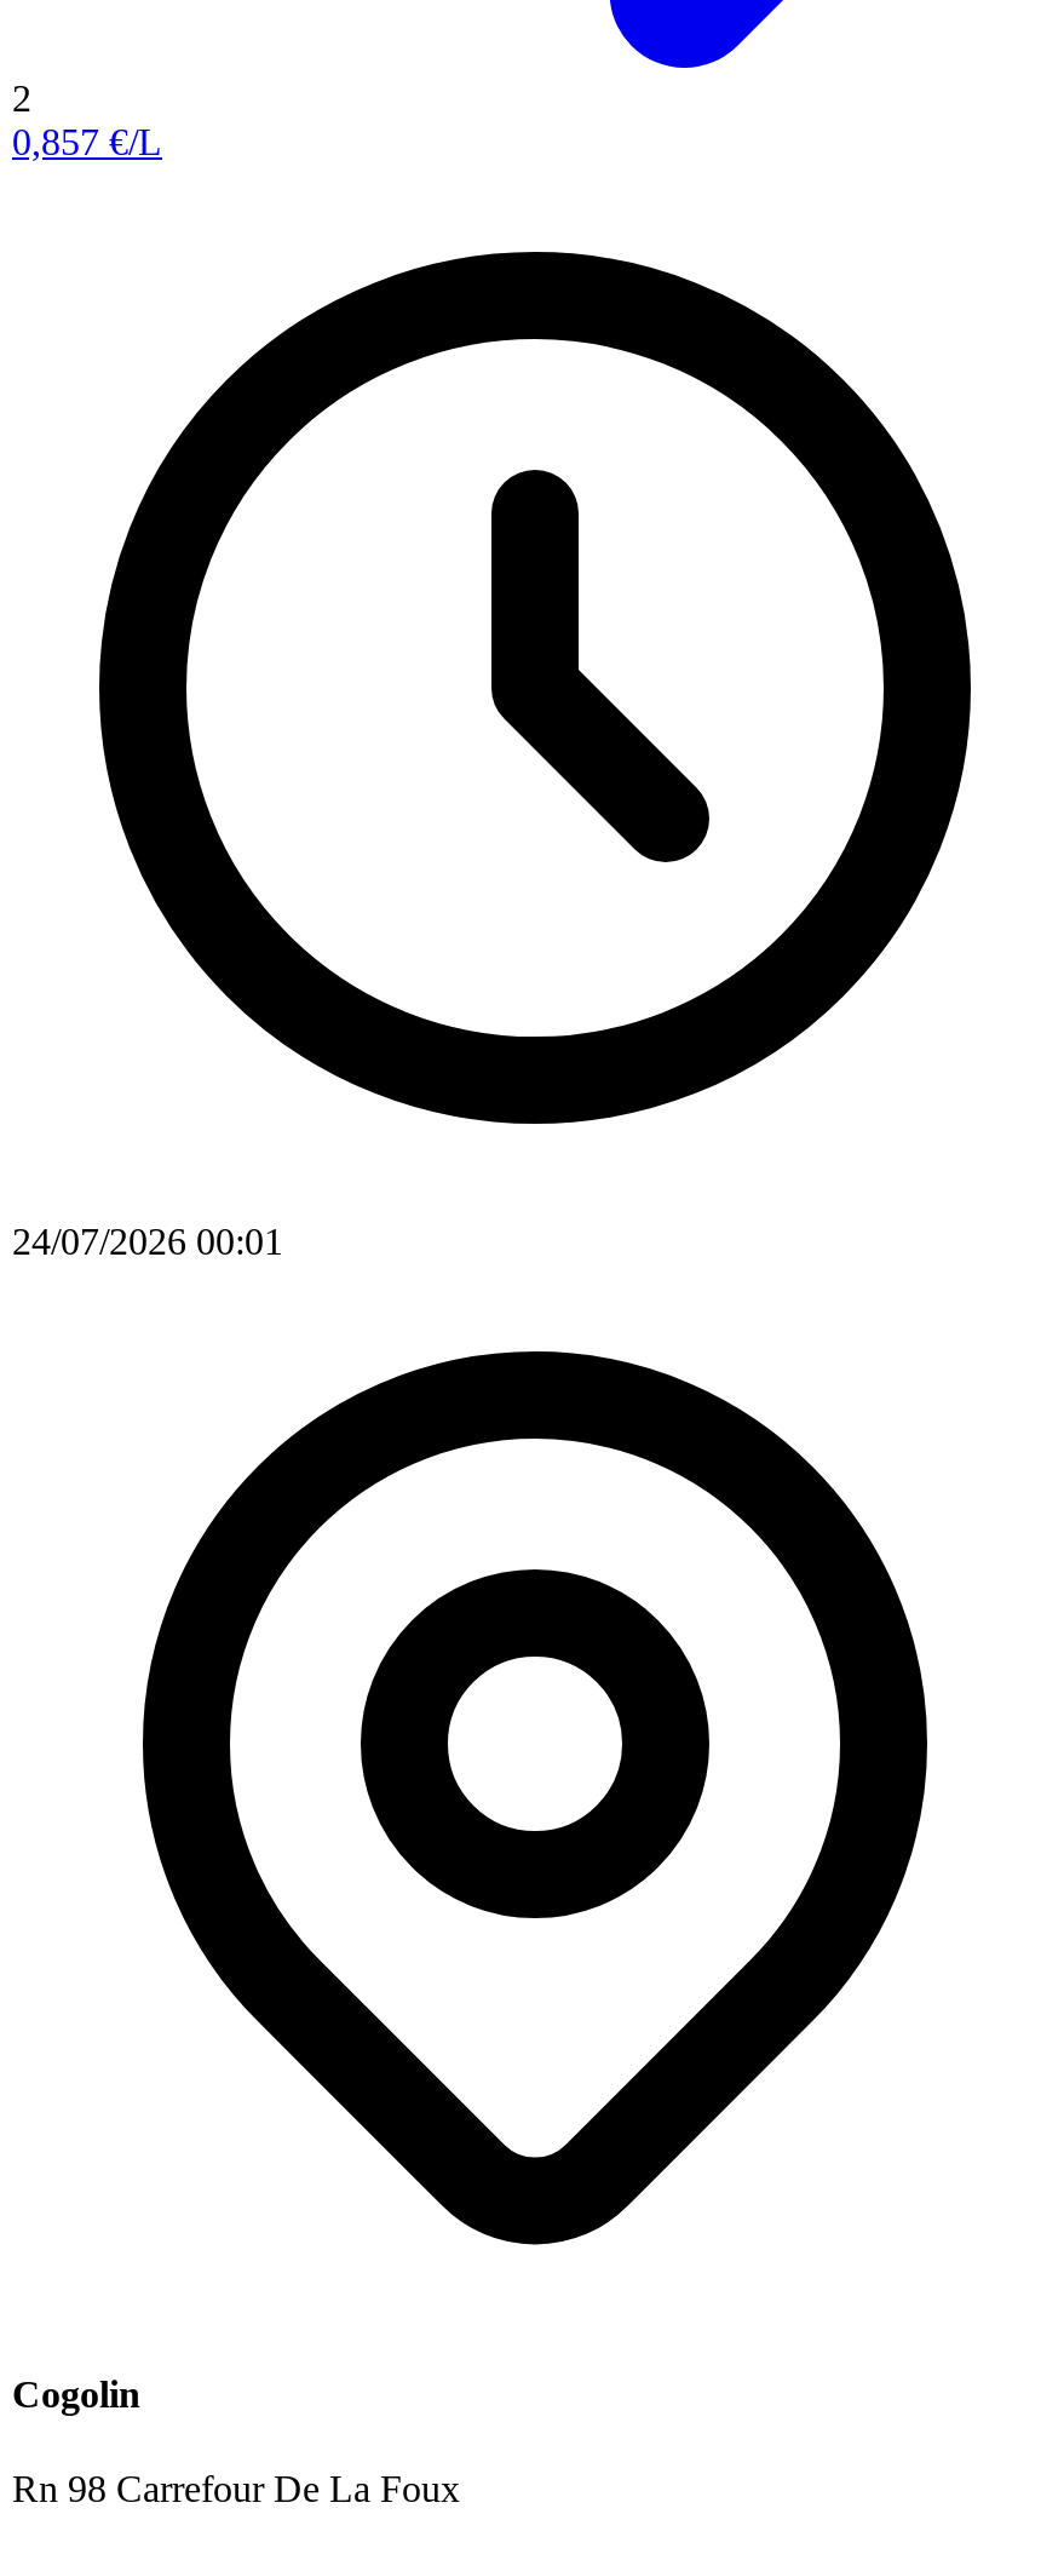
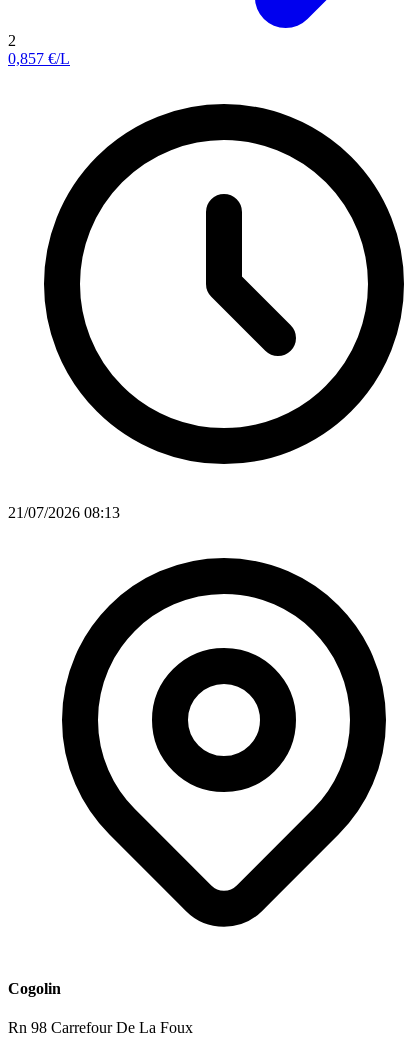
[12,1221,283,1262] 24/07/2026 00:01 -> [8,504,120,521] 21/07/2026 08:13

